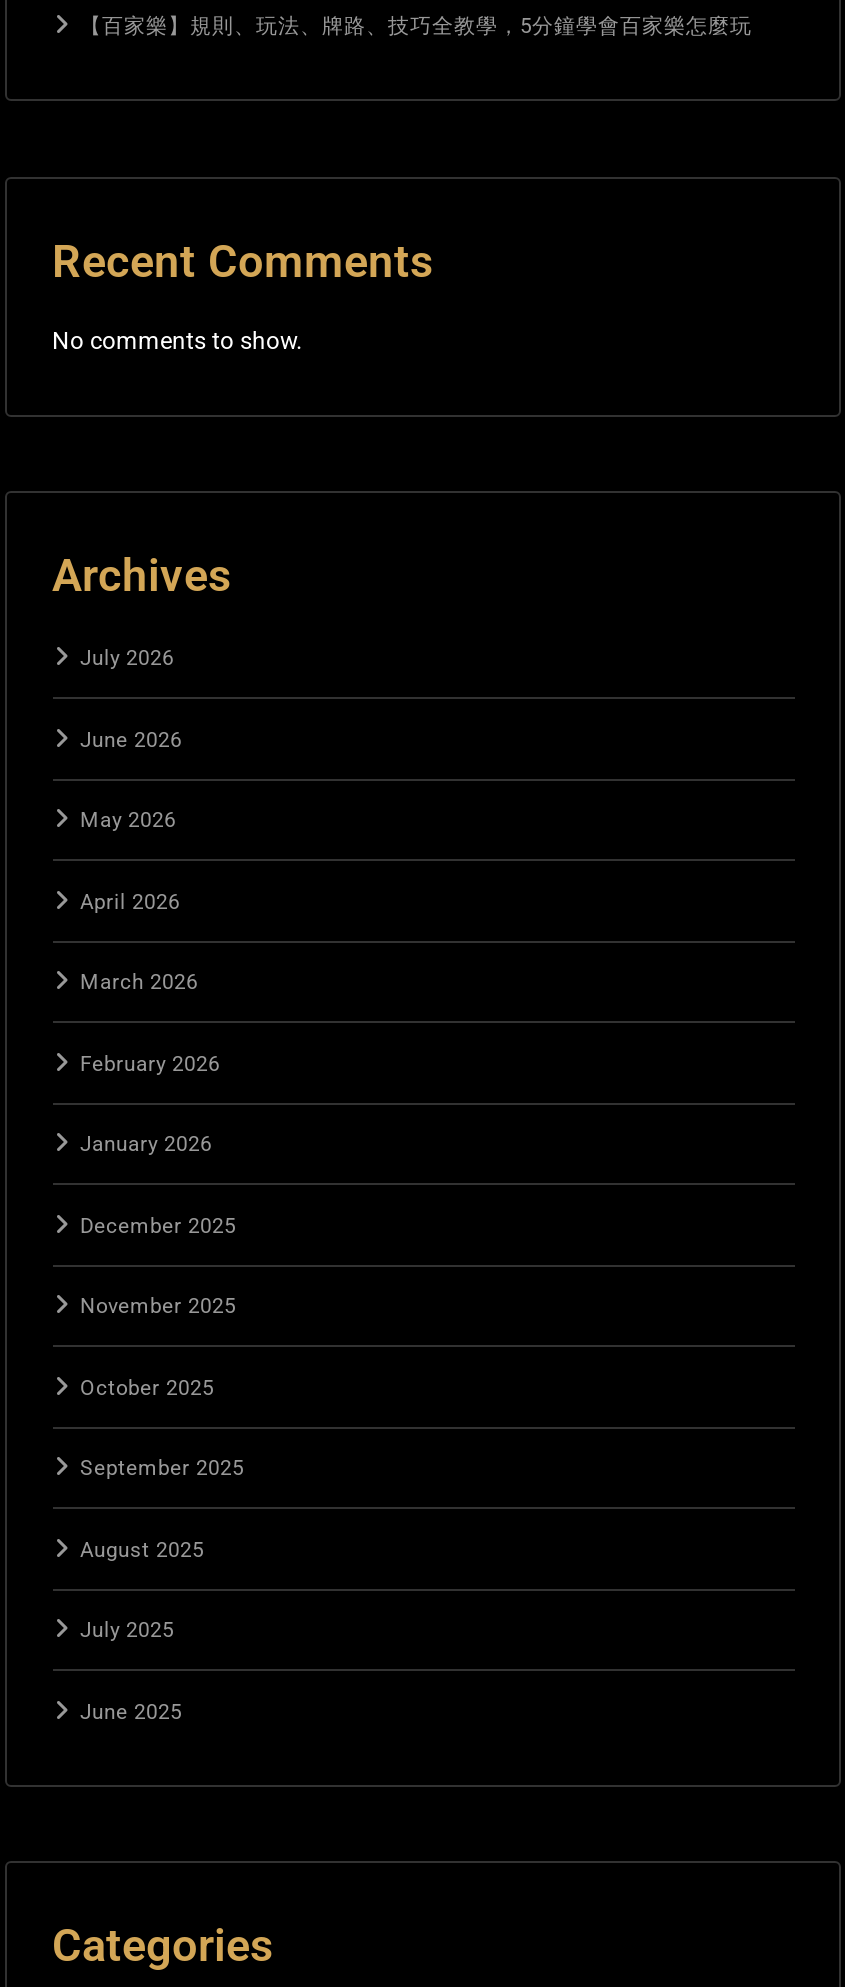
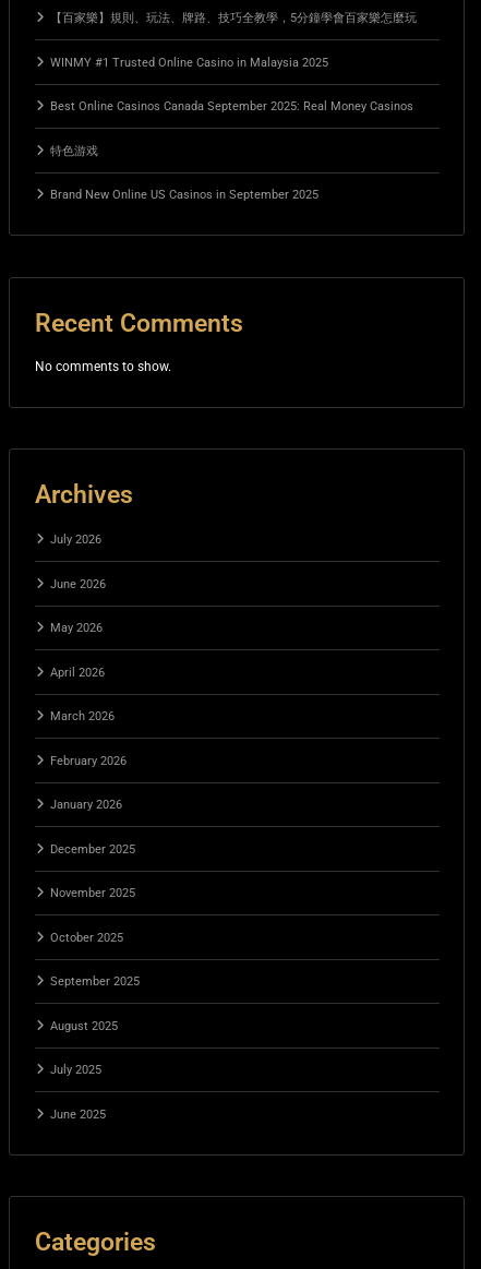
none -> [50,55,413,202] WINMY #1 Trusted Online Casino in Malaysia 2025 | Best Online Casinos Canada September 2025: Real Money Casinos | 特色游戏 | Brand New Online US Casinos in September 2025

